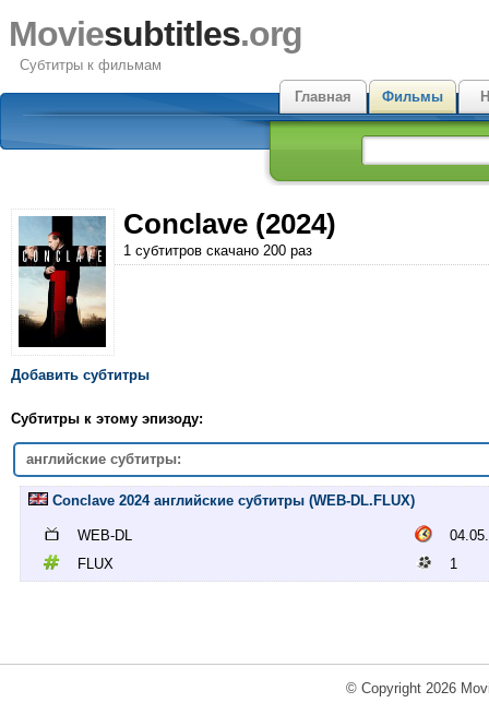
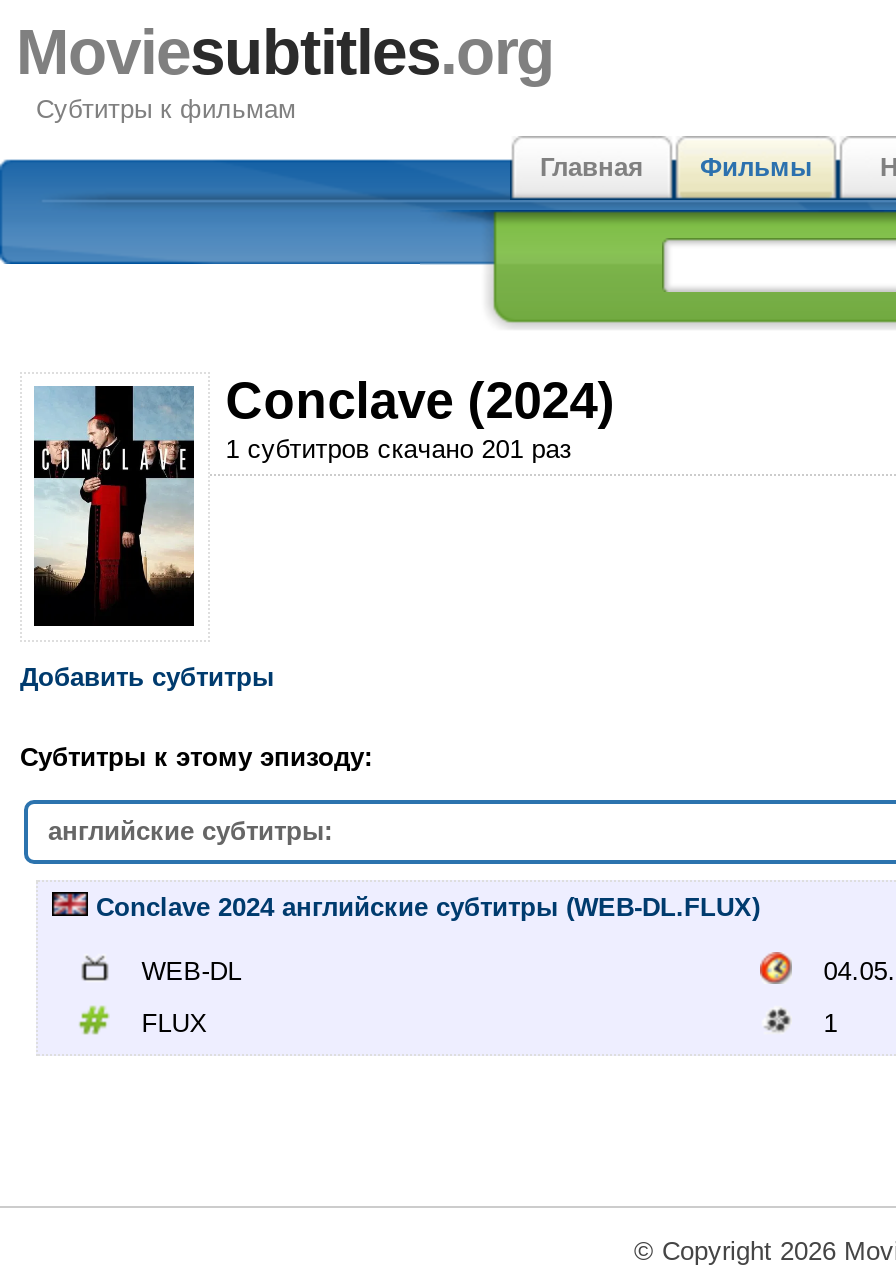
[123,242,312,259] 1 субтитров скачано 200 раз -> [226,434,572,464] 1 субтитров скачано 201 раз

